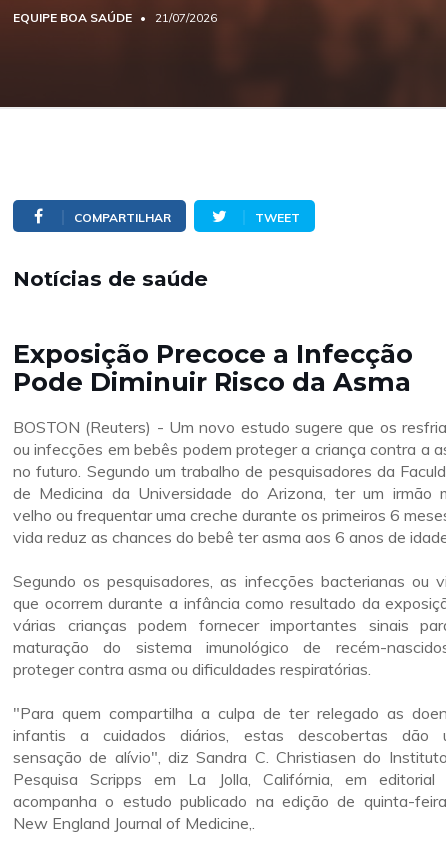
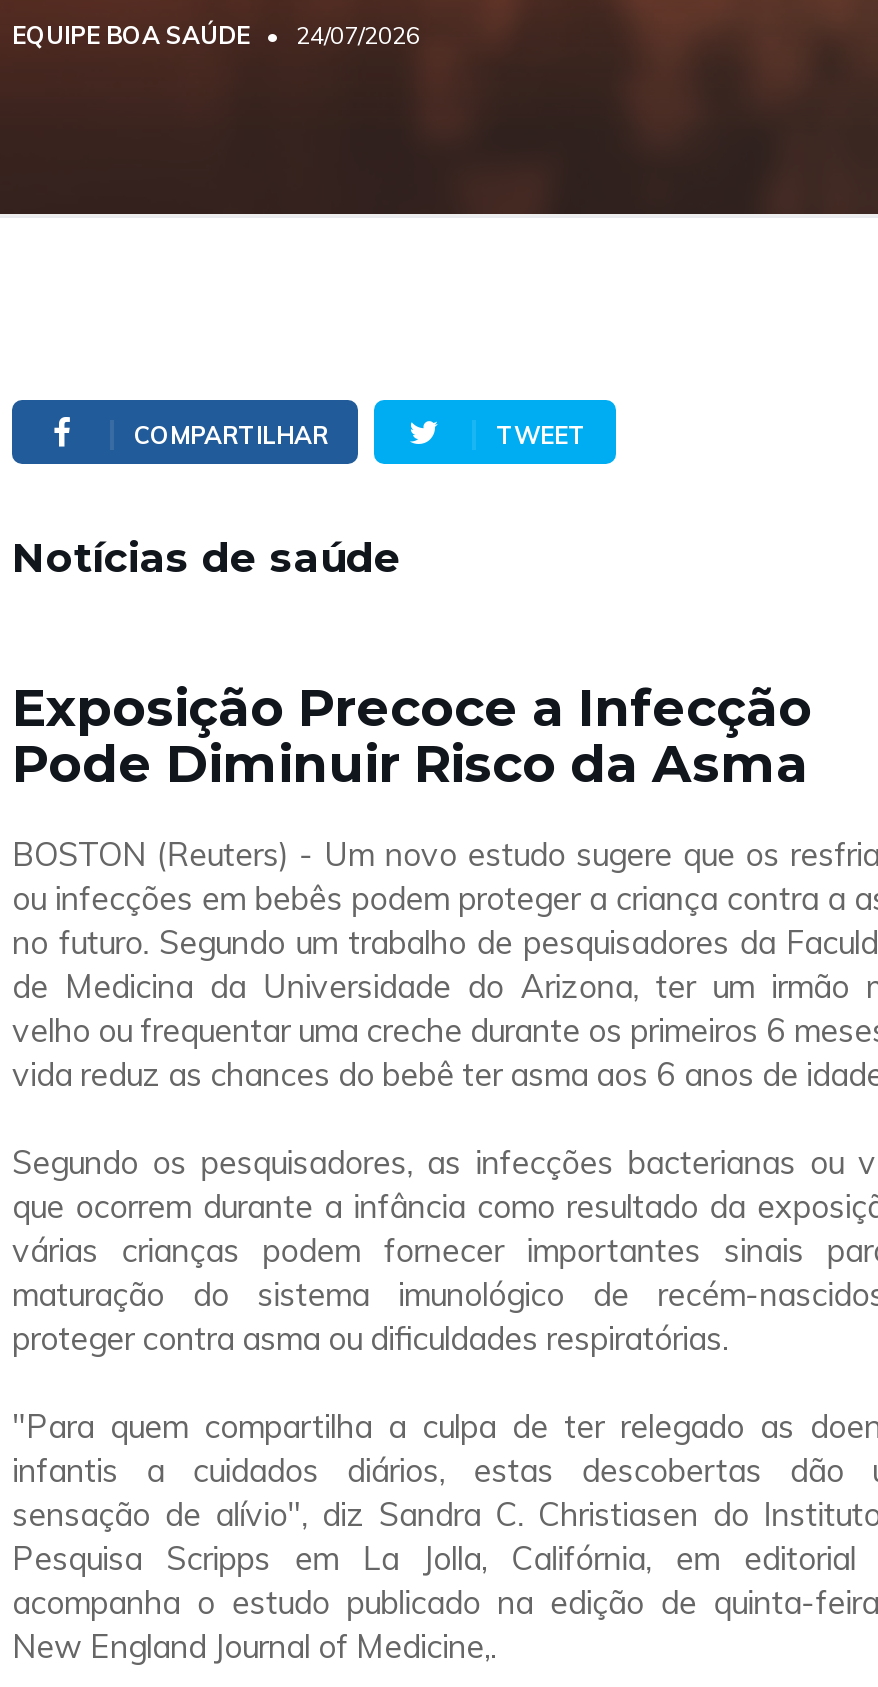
[13,10,217,25] EQUIPE BOA SAÚDE 21/07/2026 -> [12,20,420,50] EQUIPE BOA SAÚDE 24/07/2026

